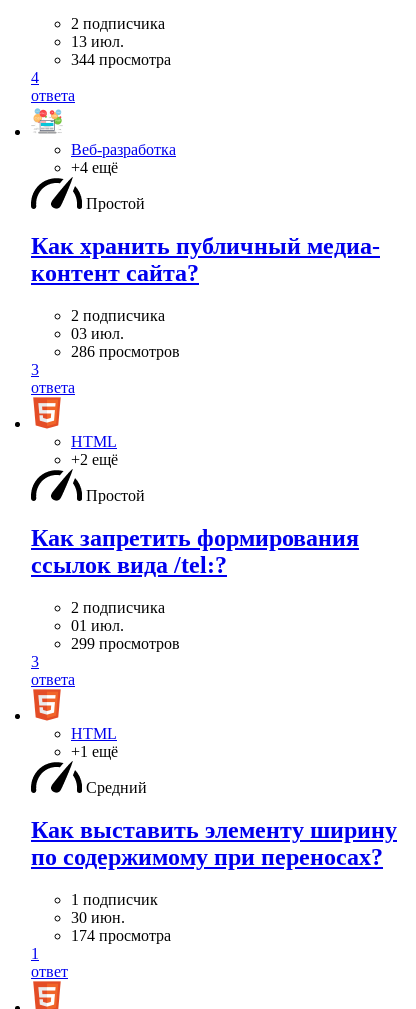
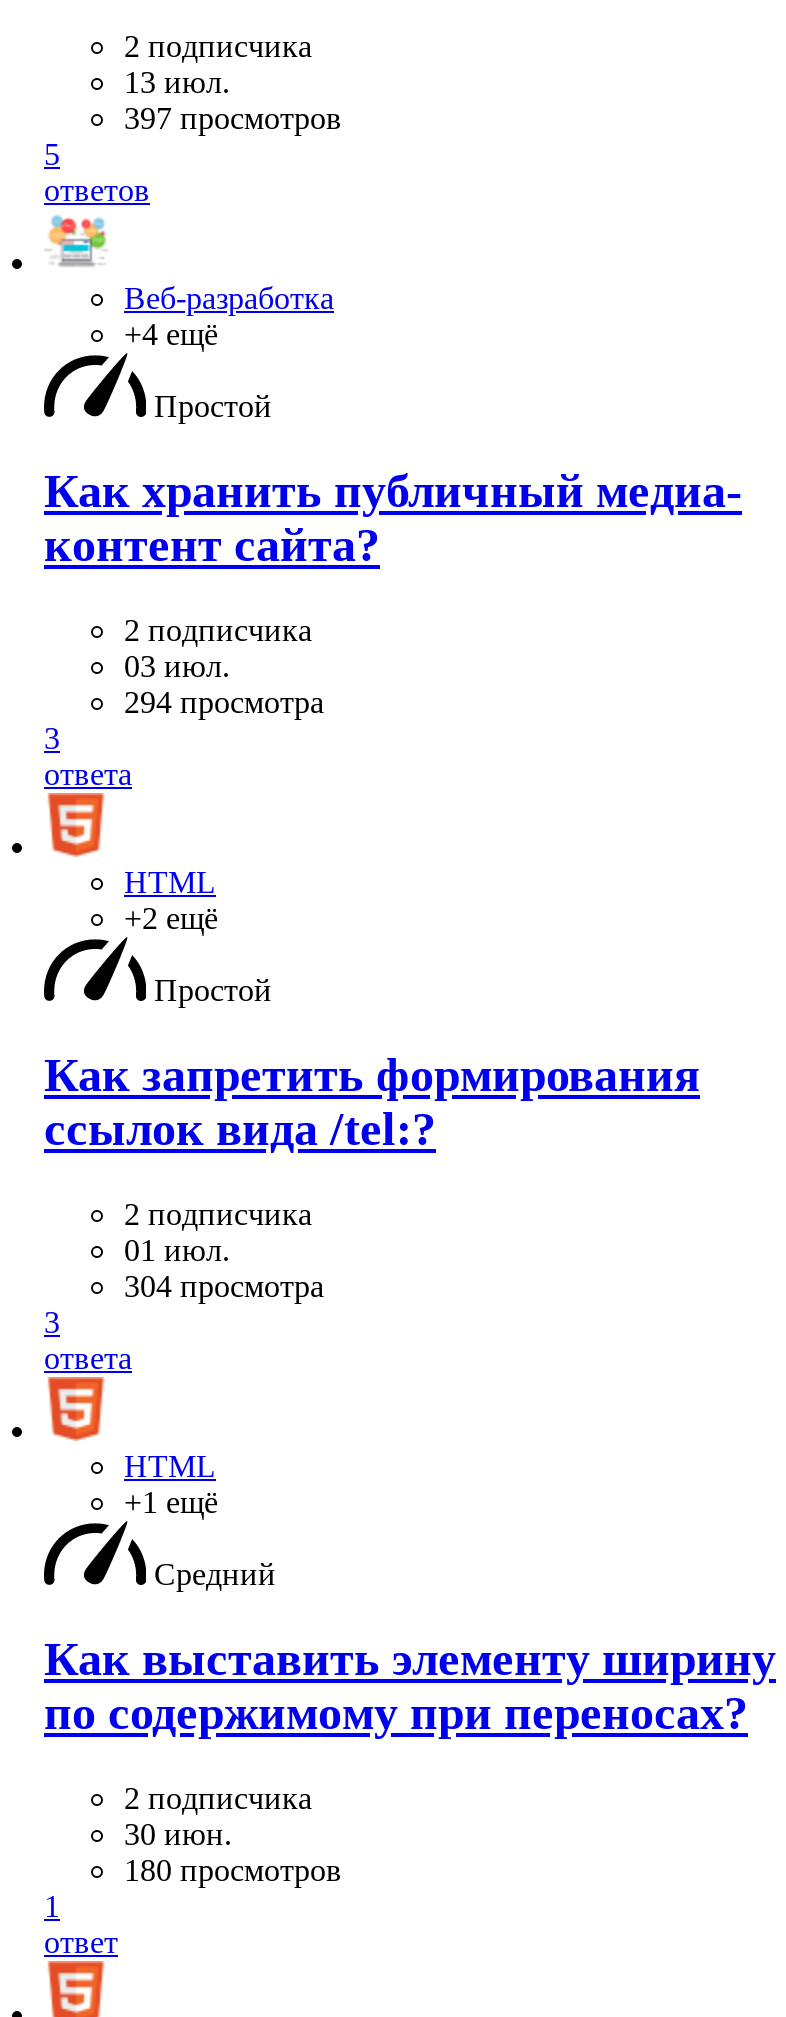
[31,51,171,104] 344 просмотра | 4 | ответа -> [44,101,342,207] 397 просмотров | 5 | ответов
[71,343,180,360] 286 просмотров -> [124,685,324,719] 294 просмотра
[71,635,180,652] 299 просмотров -> [124,1268,324,1302] 304 просмотра
[71,890,158,907] 1 подписчик -> [124,1780,312,1814] 2 подписчика
[71,926,171,943] 174 просмотра -> [124,1852,342,1886] 180 просмотров

